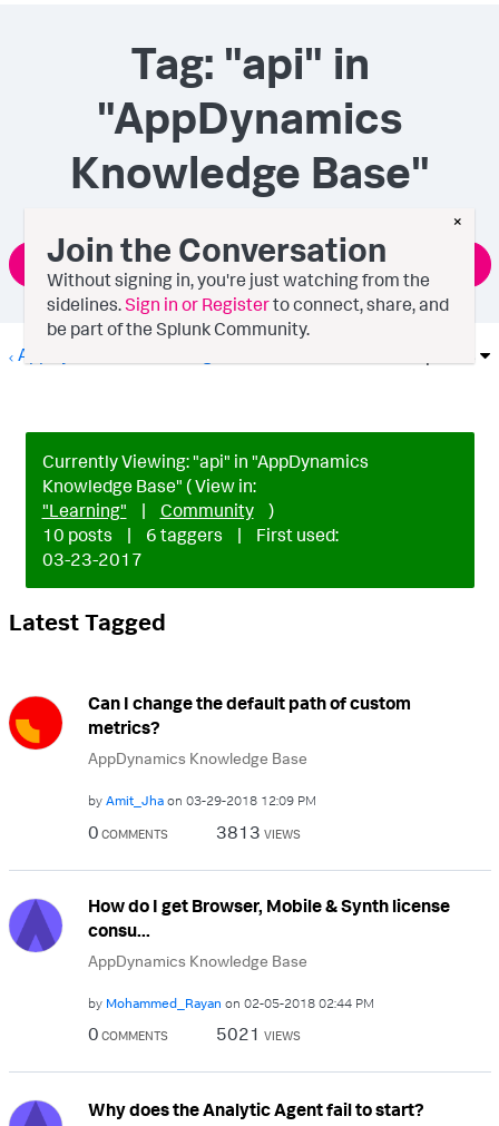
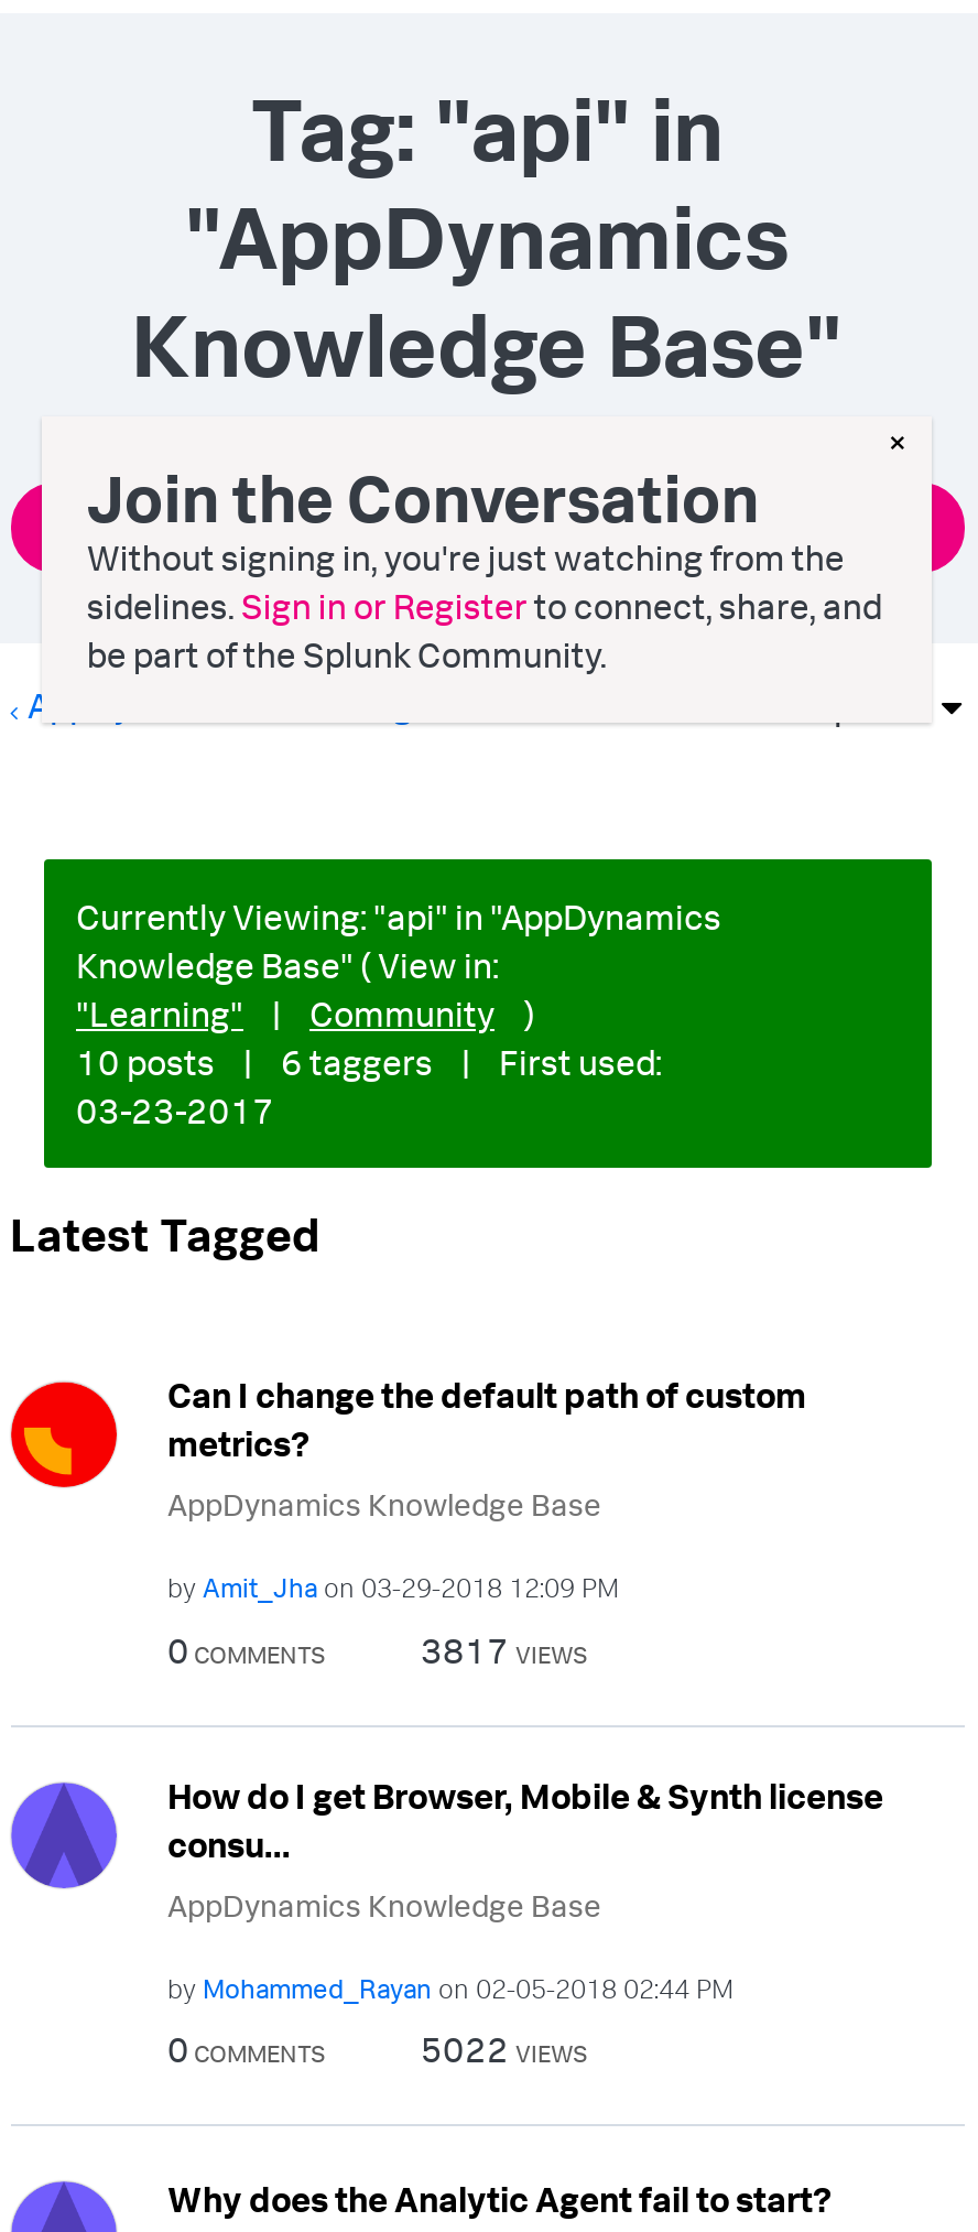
[216,820,301,843] 3813 VIEWS -> [421,1627,588,1671] 3817 VIEWS
[216,1022,301,1045] 5021 VIEWS -> [421,2027,588,2071] 5022 VIEWS

